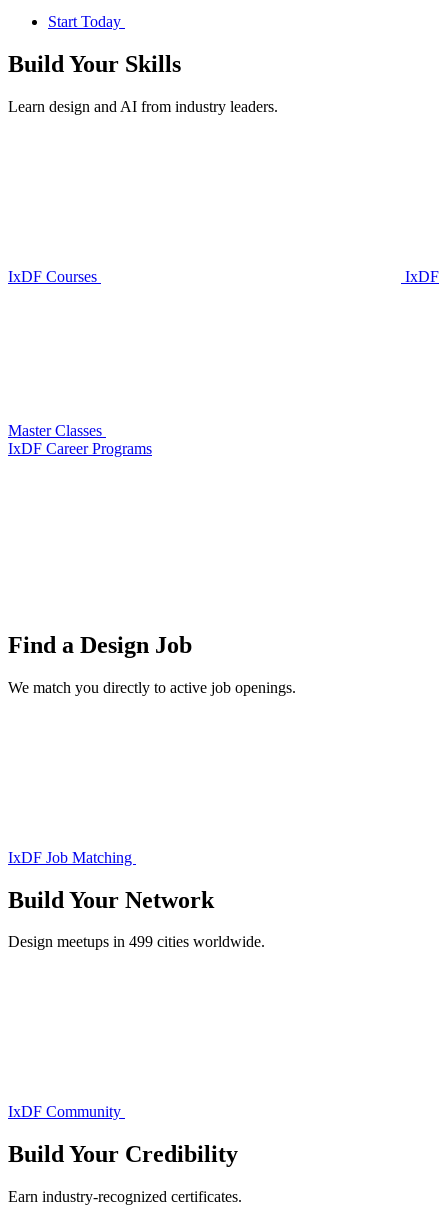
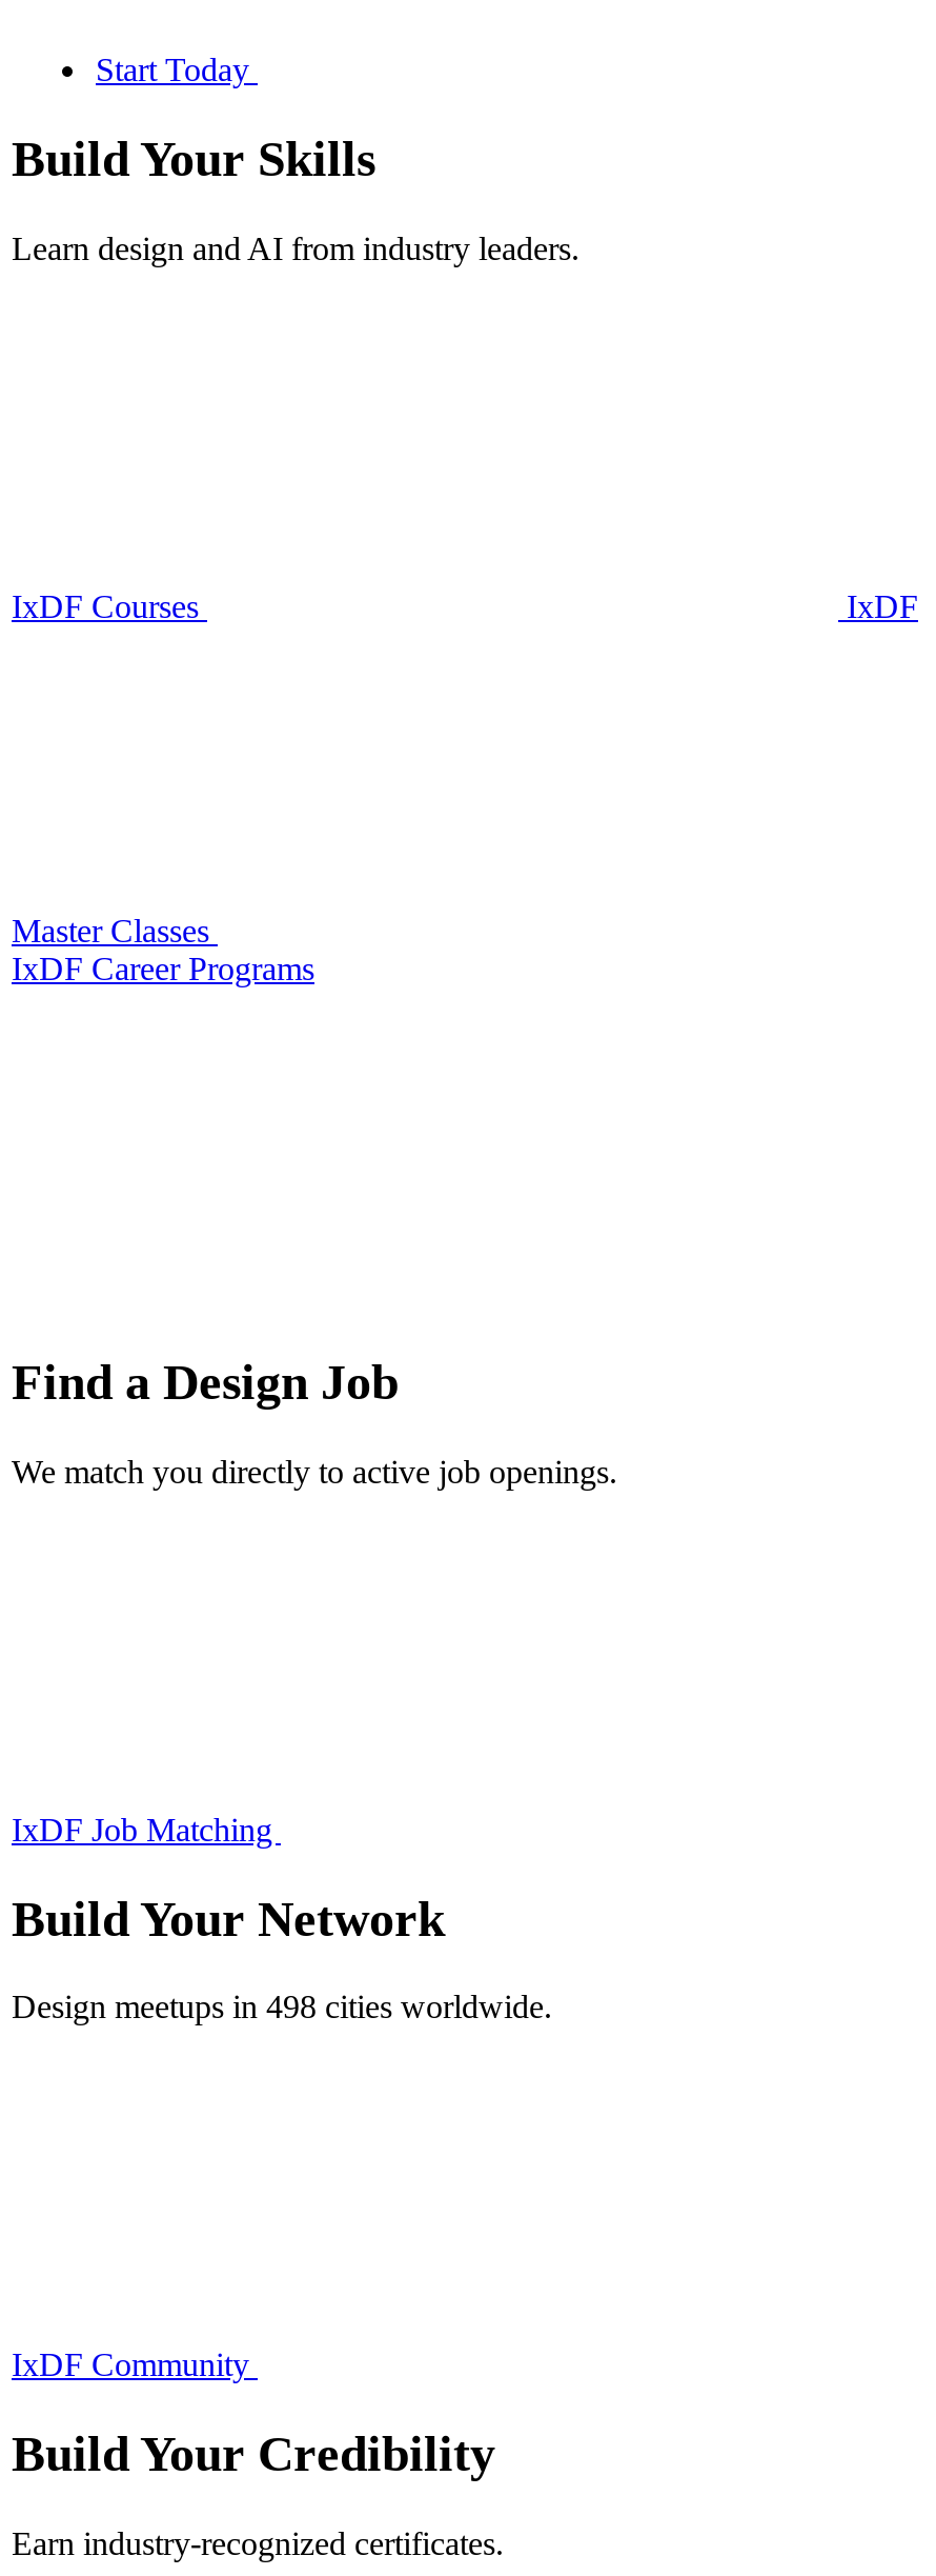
[8,933,265,950] Design meetups in 499 cities worldwide. -> [12,1989,552,2025] Design meetups in 498 cities worldwide.

